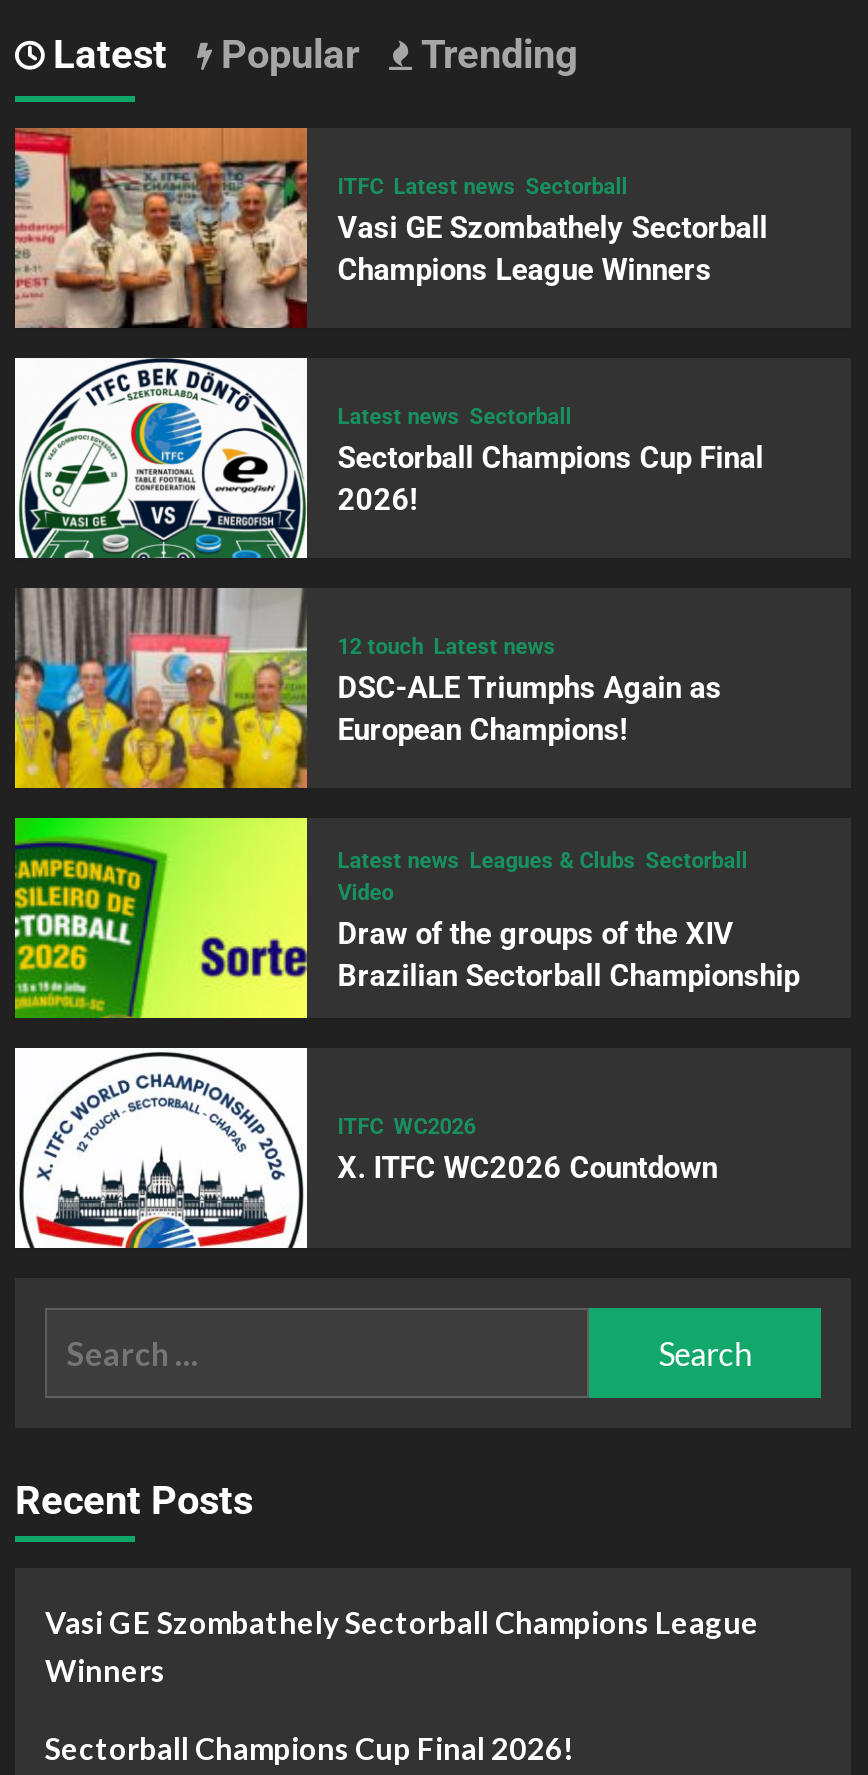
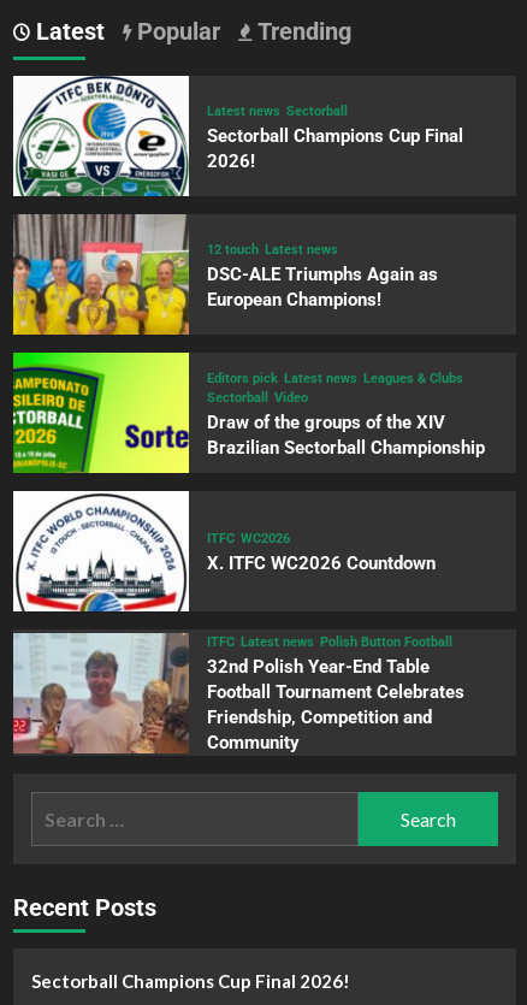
[13,126,768,330] [image] | ITFC Latest news Sectorball | Vasi GE Szombathely Sectorball | Champions League Winners -> none
moved [15,356,764,747] -> [13,75,464,310]: [image] | Latest news Sectorball | Sectorball Champions Cup Final | 2026! | 12 touch Latest news | DSC-ALE Triumphs Again as | European Champions!
moved [11,816,800,1186] -> [11,351,485,574]: [image] | Draw of the groups of the XIV | Brazilian Sectorball Championship | ITFC WC2026 | X. ITFC WC2026 Countdown
[338,847,748,905] Latest news Leagues & Clubs Sectorball | Video -> [207,370,464,405] Editors pick Latest news Leagues & Clubs | Sectorball Video
none -> [12,632,465,755] [image] | ITFC Latest news Polish Button Football | 32nd Polish Year-End Table | Football Tournament Celebrates | Friendship, Competition and | Community
[45,1604,759,1688] Vasi GE Szombathely Sectorball Champions League | Winners -> none

